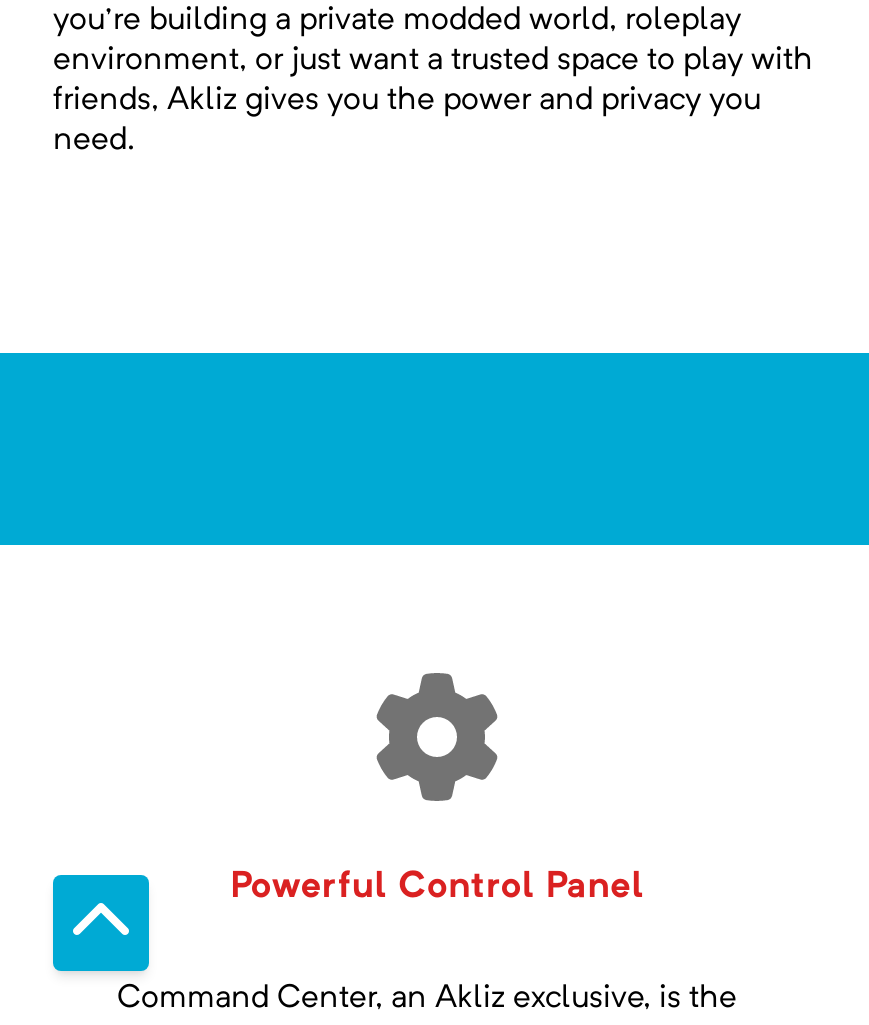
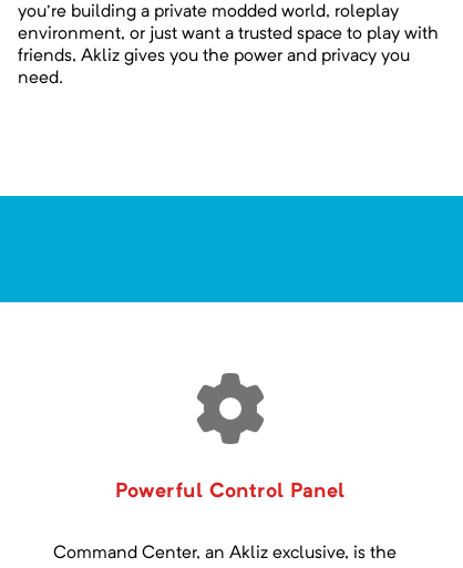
[51,872,151,974] [image] -> none

